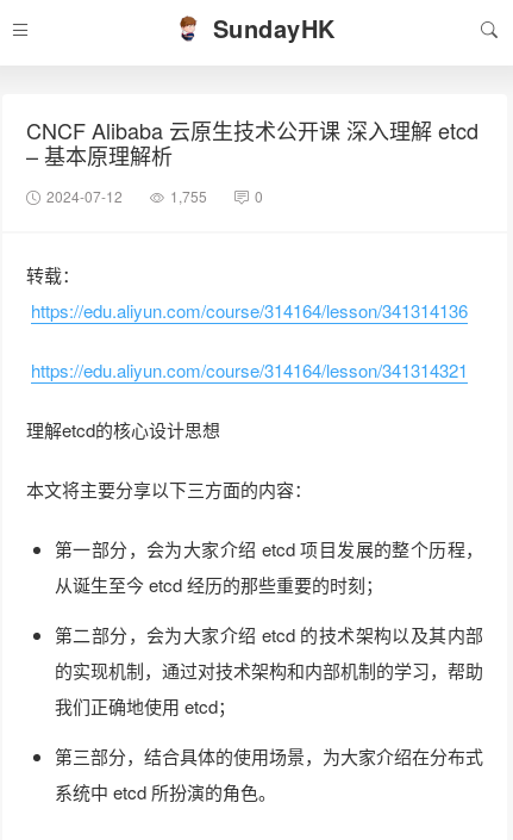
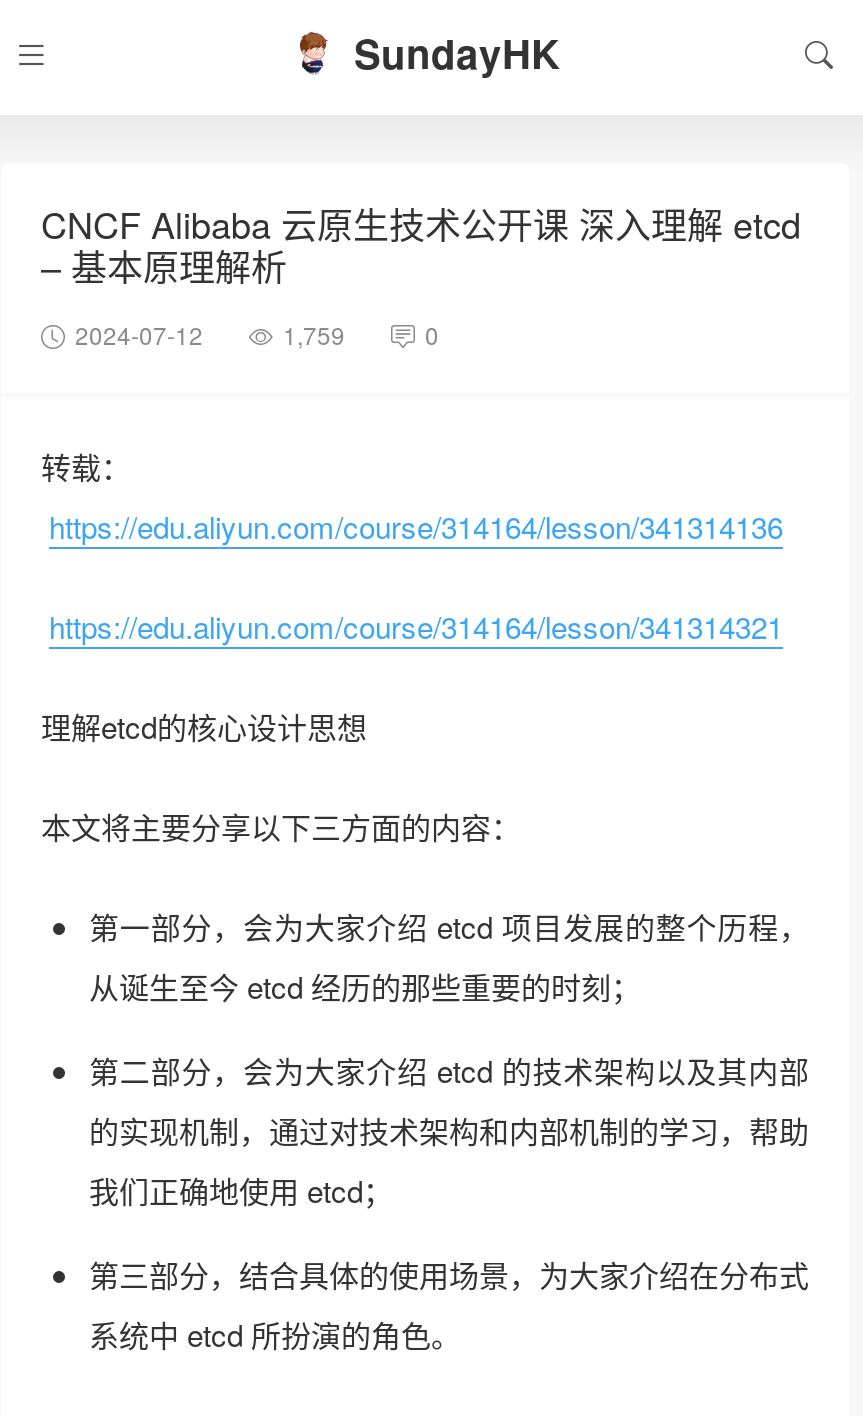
[170,186,207,206] 1,755 -> [283,317,345,351] 1,759

